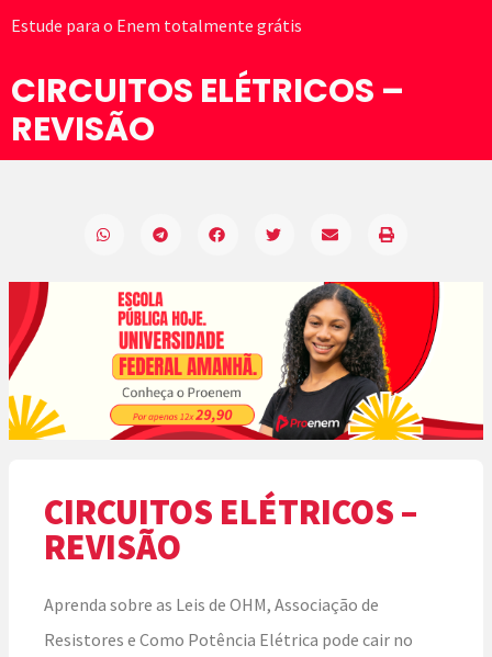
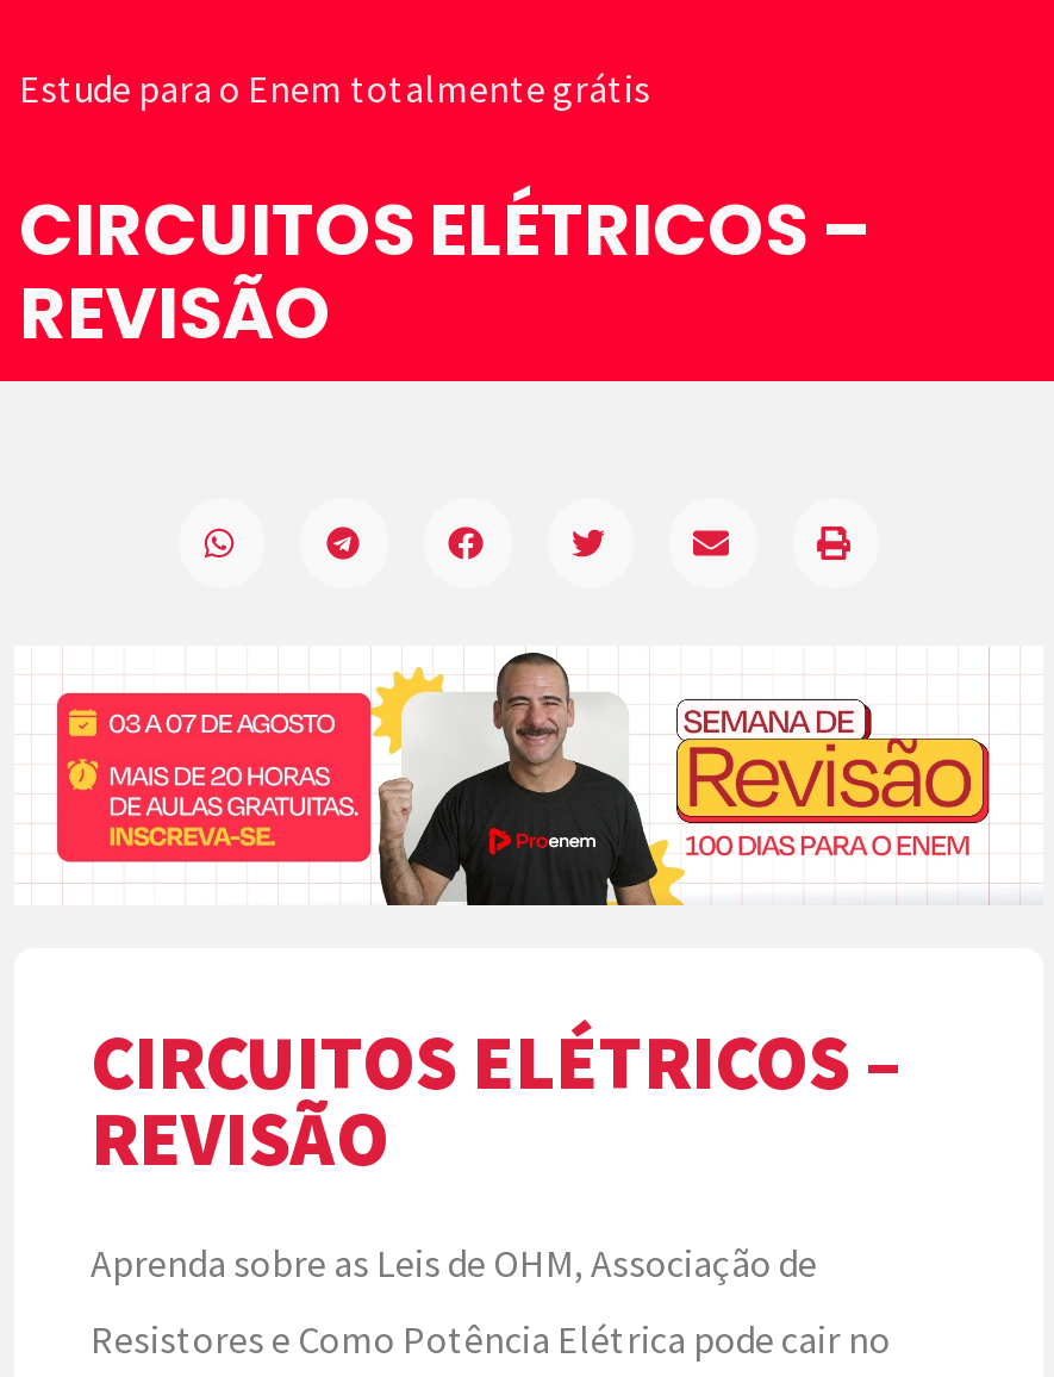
[8,281,484,441] [image] -> [14,646,993,908] [image]

